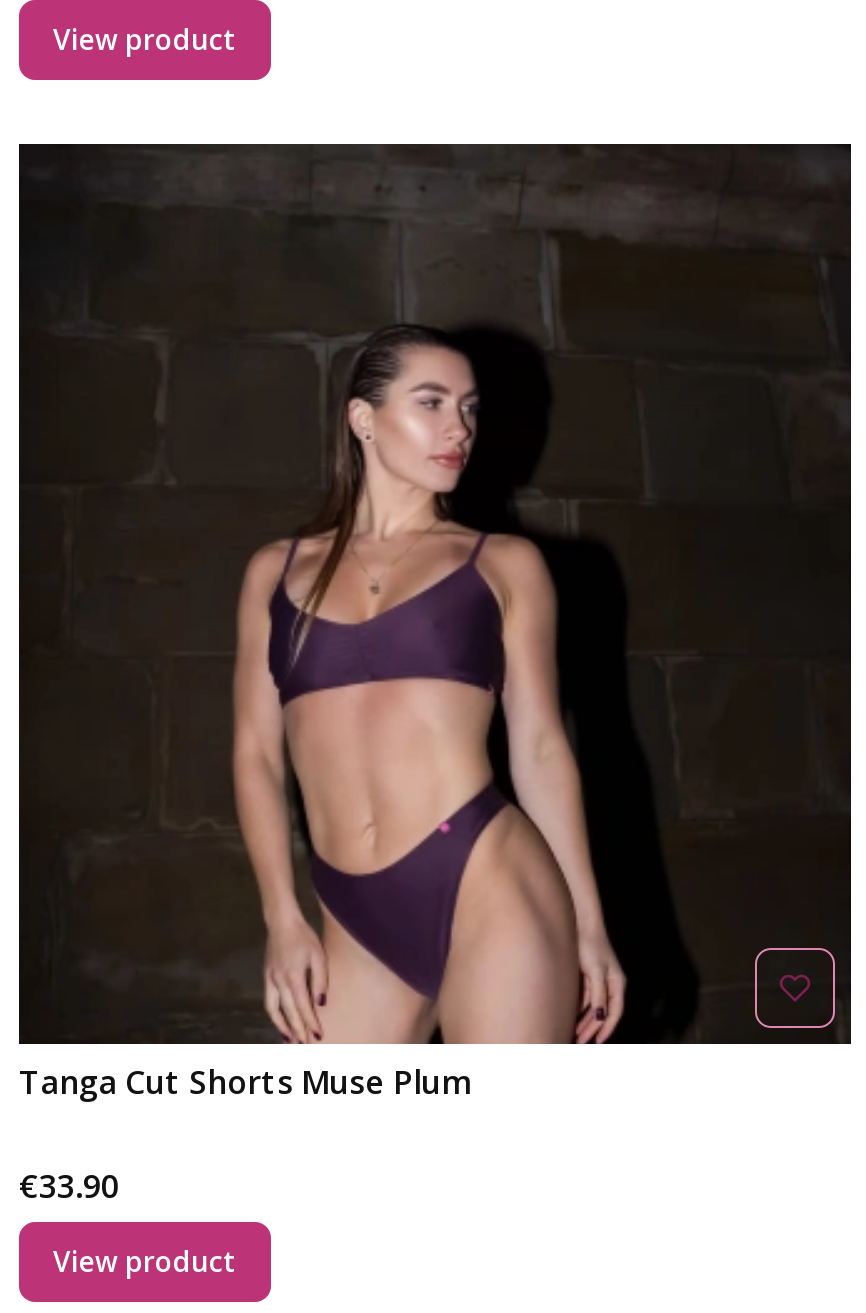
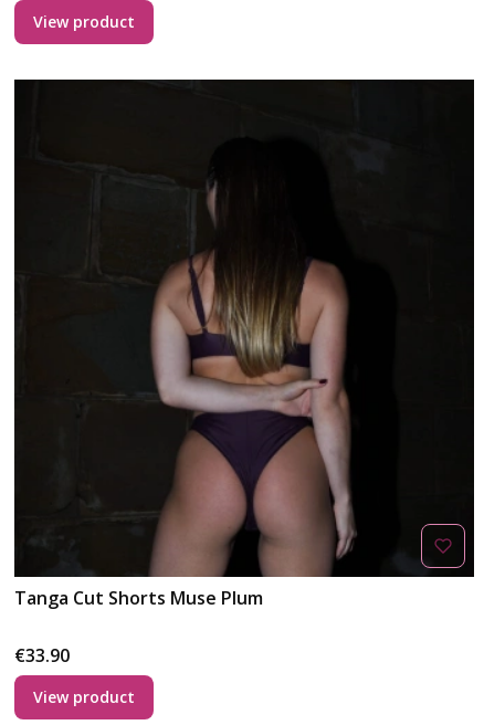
[143,146,849,1046] [image] -> [85,82,472,578] [image]

